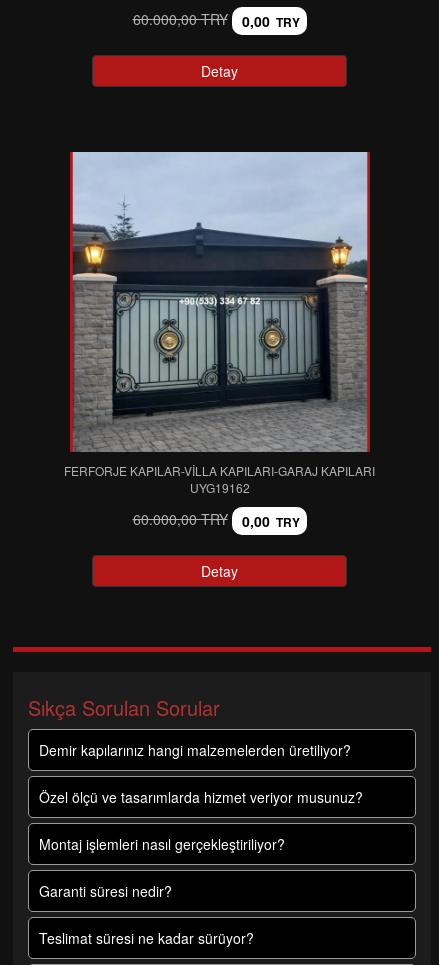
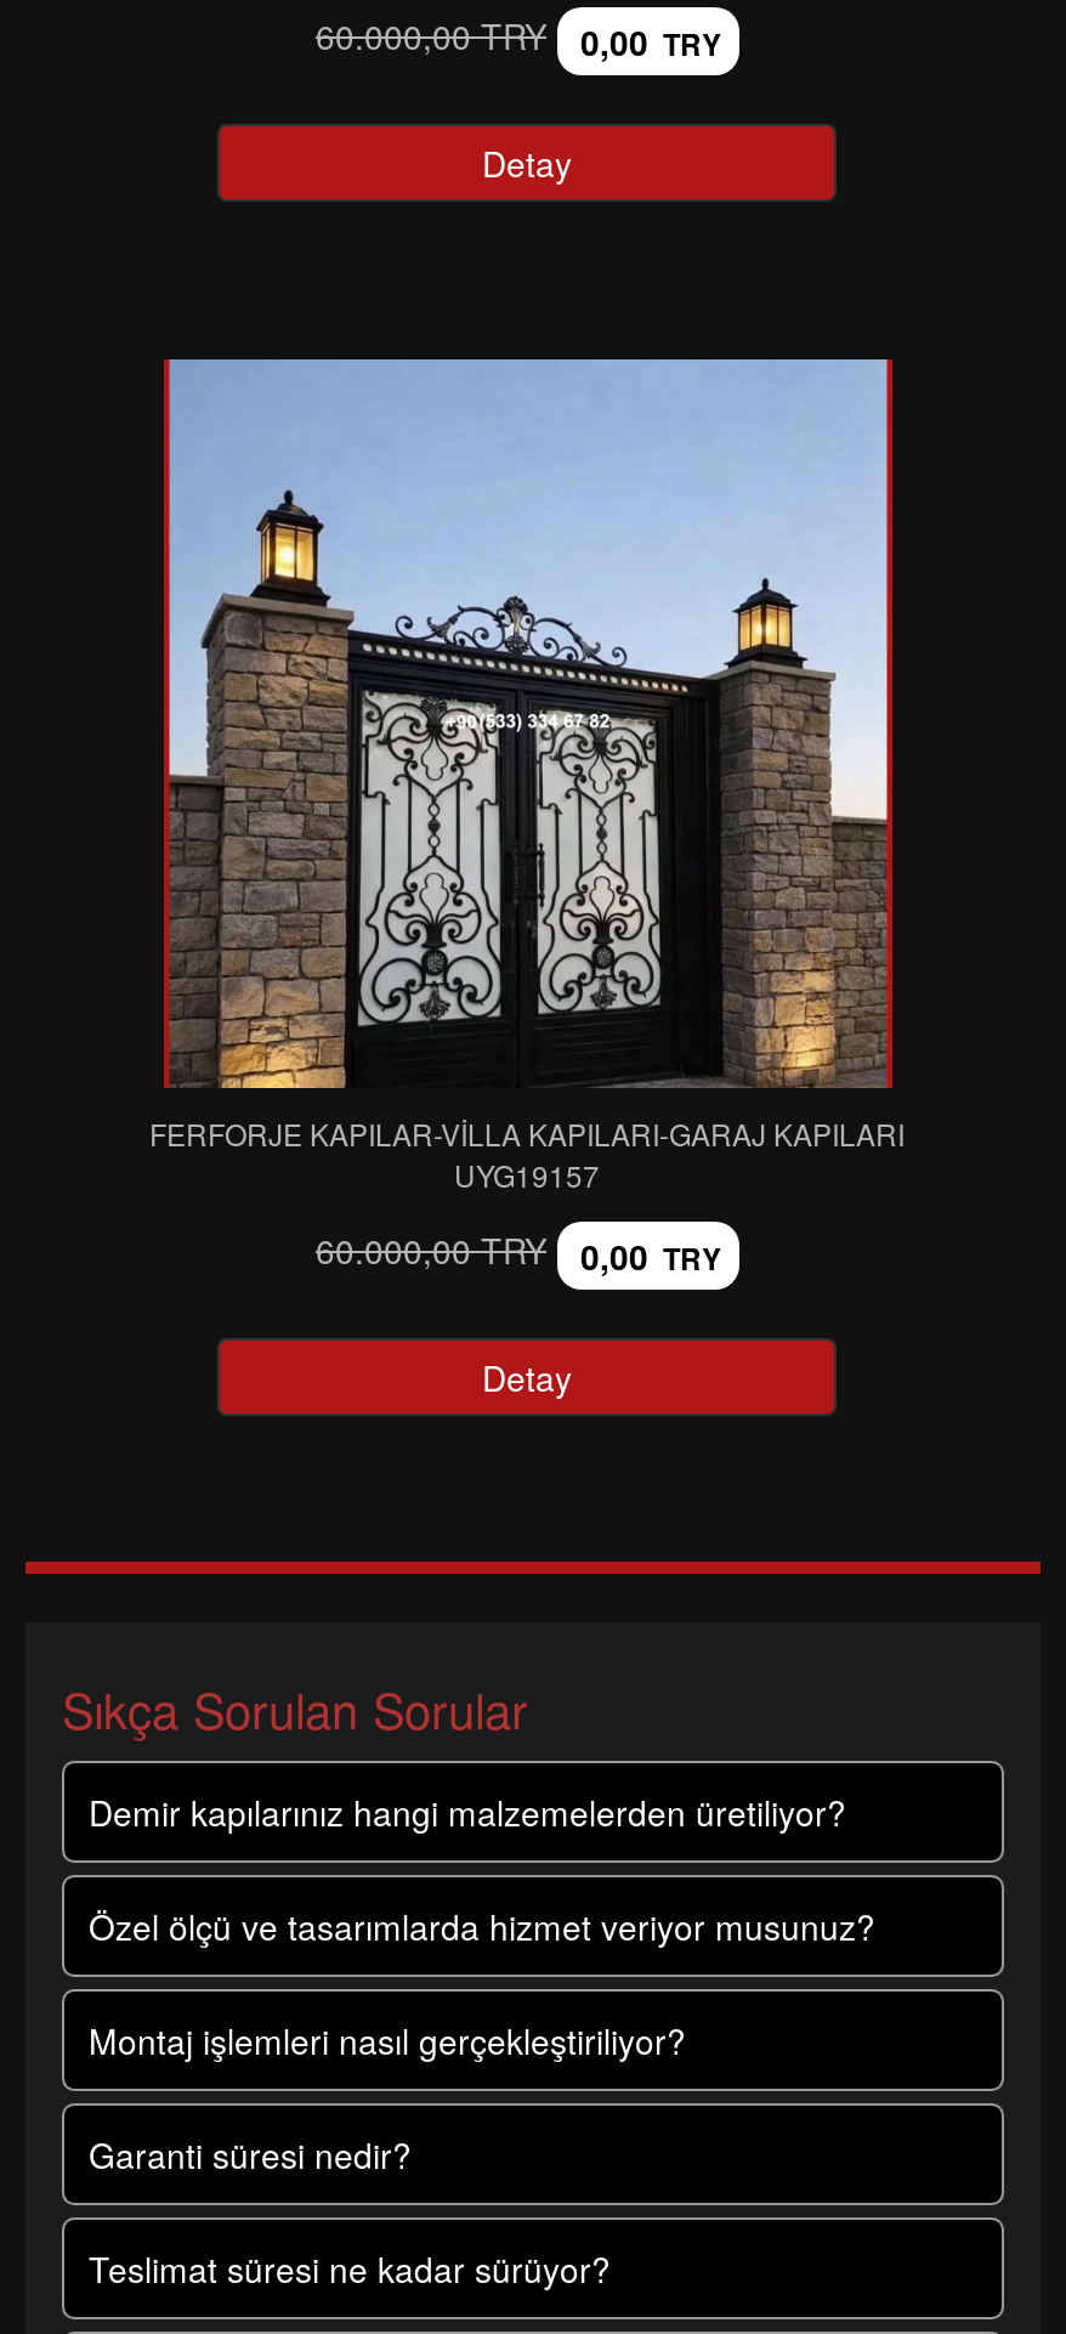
[71,152,369,496] [image] | UYG19162 -> [166,359,890,1195] [image] | UYG19157

